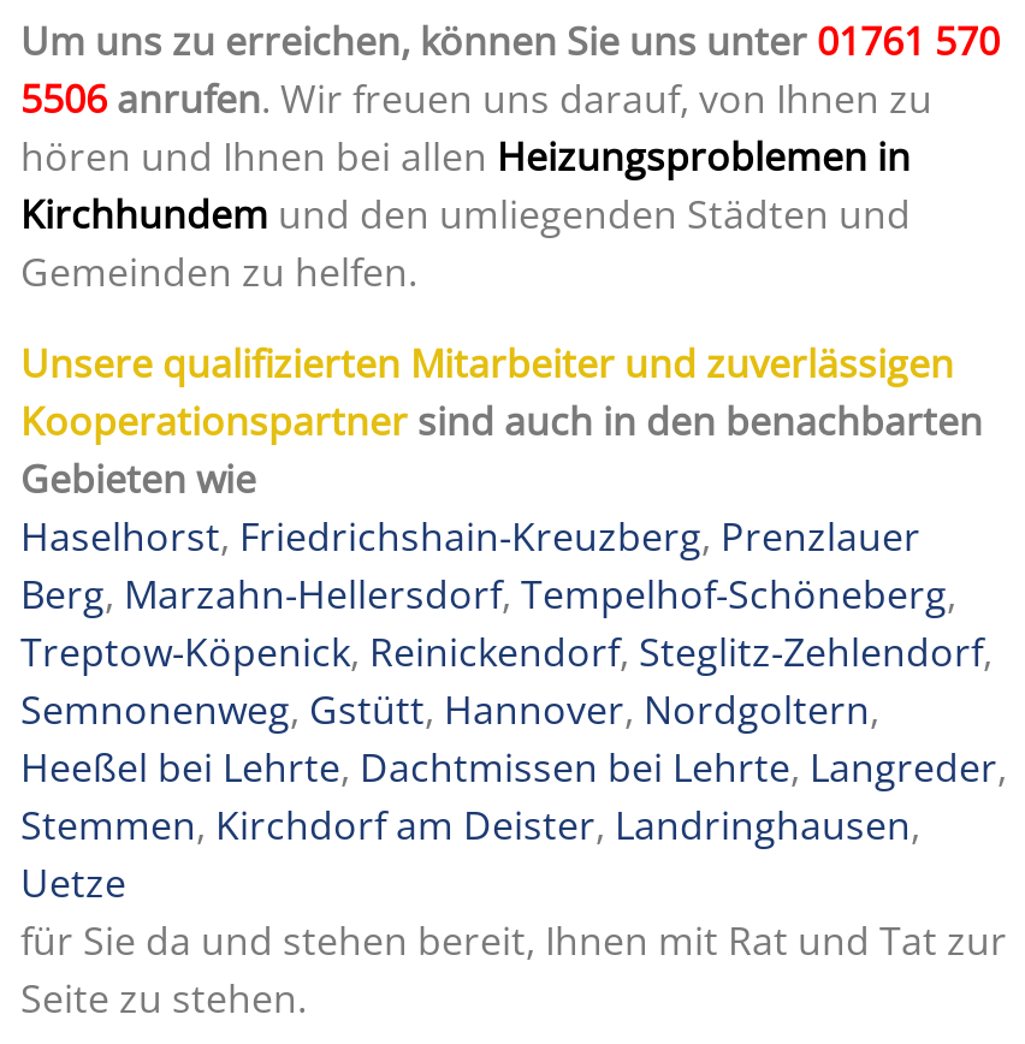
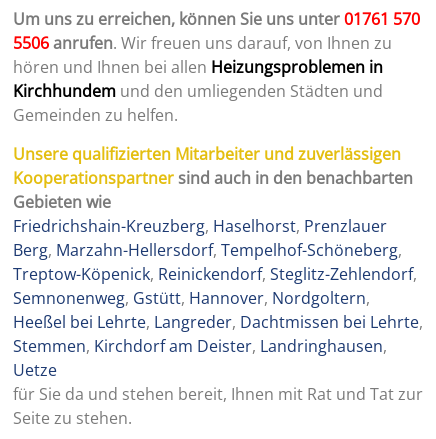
[20,511,920,564] Haselhorst, Friedrichshain-Kreuzberg, Prenzlauer -> [13,215,387,237] Friedrichshain-Kreuzberg, Haselhorst, Prenzlauer
[20,742,1007,795] Heeßel bei Lehrte, Dachtmissen bei Lehrte, Langreder, -> [13,311,423,333] Heeßel bei Lehrte, Langreder, Dachtmissen bei Lehrte,

